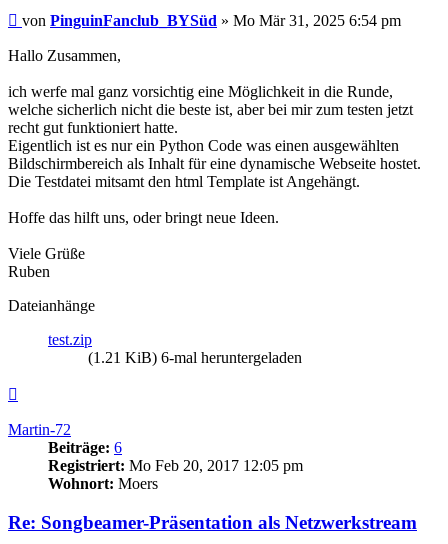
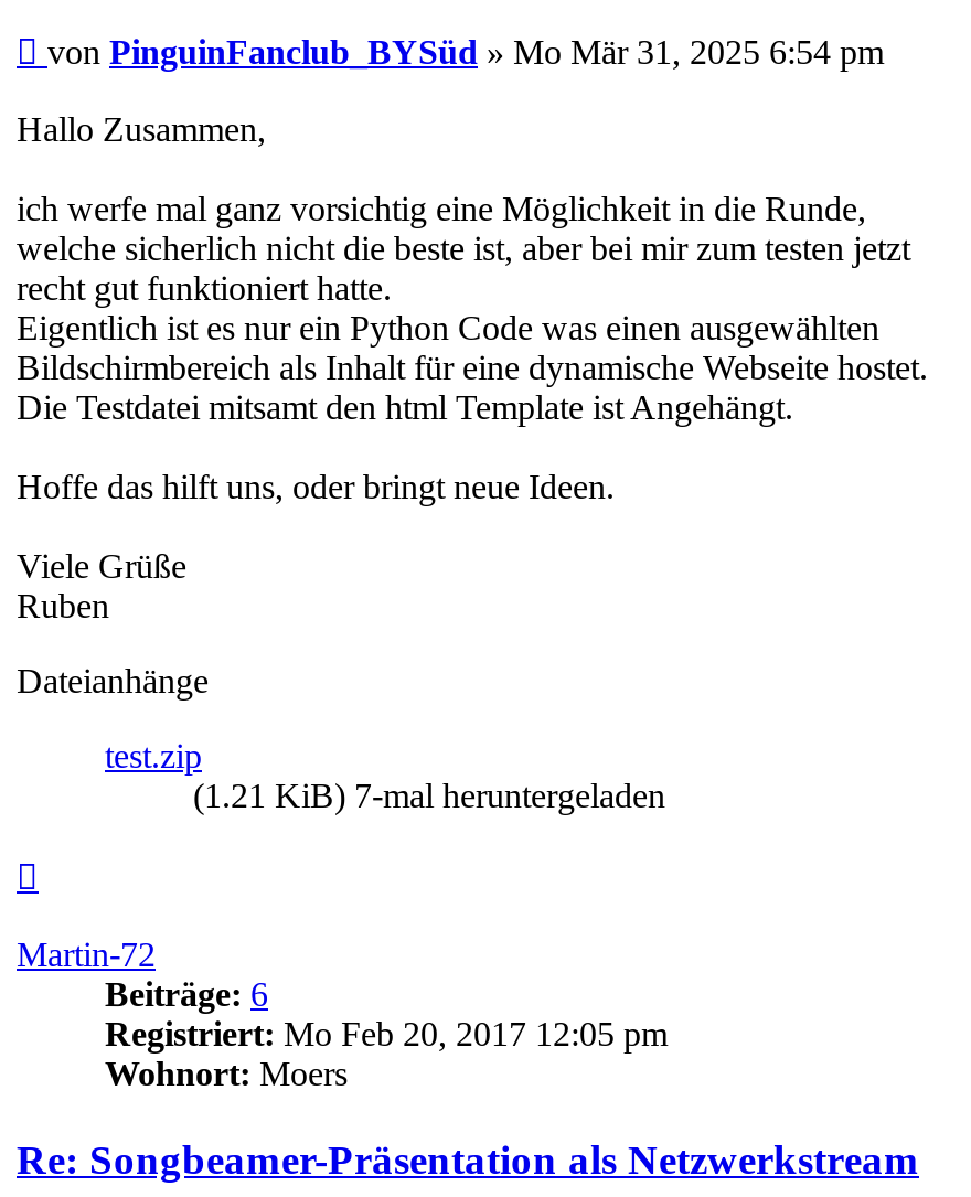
[88,349,302,366] (1.21 KiB) 6-mal heruntergeladen -> [193,777,665,815] (1.21 KiB) 7-mal heruntergeladen

